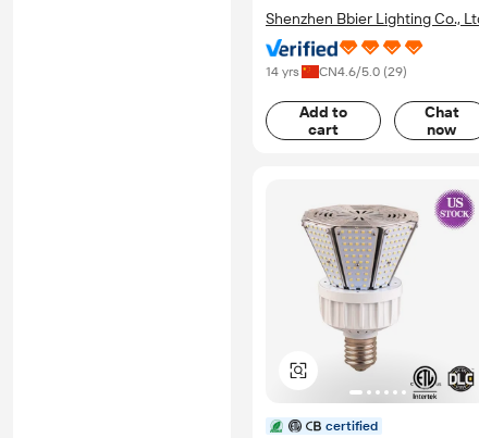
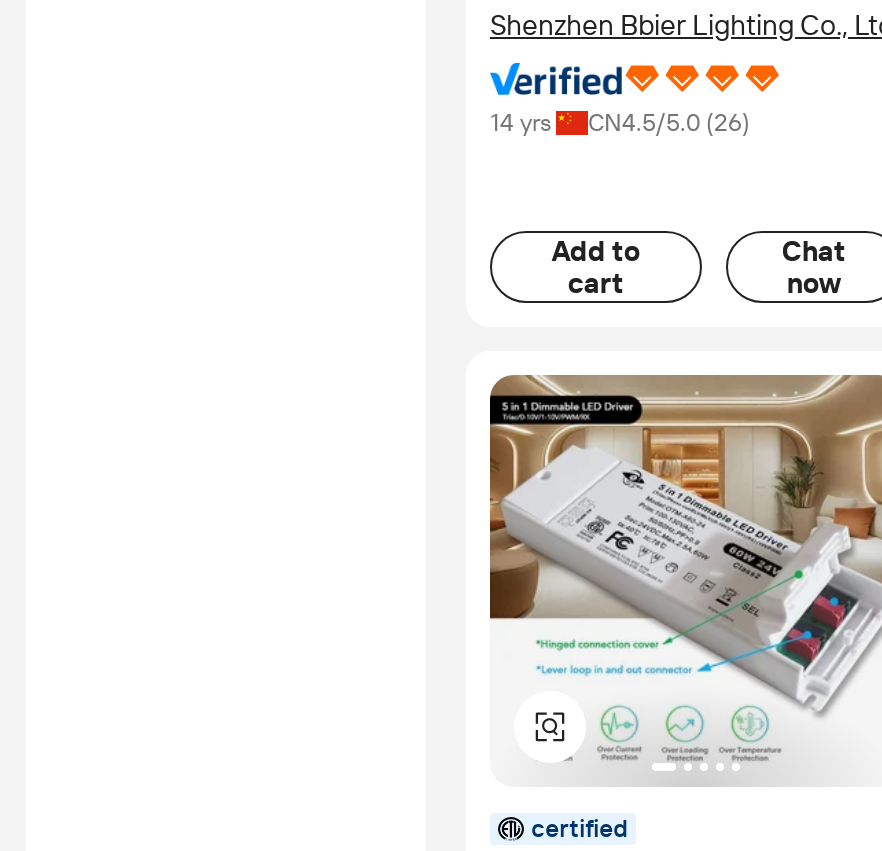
[266,64,407,79] 14 yrs CN4.6/5.0 (29) -> [490,109,750,137] 14 yrs CN4.5/5.0 (26)
[266,179,476,400] [image] -> [488,373,876,779] [image]

